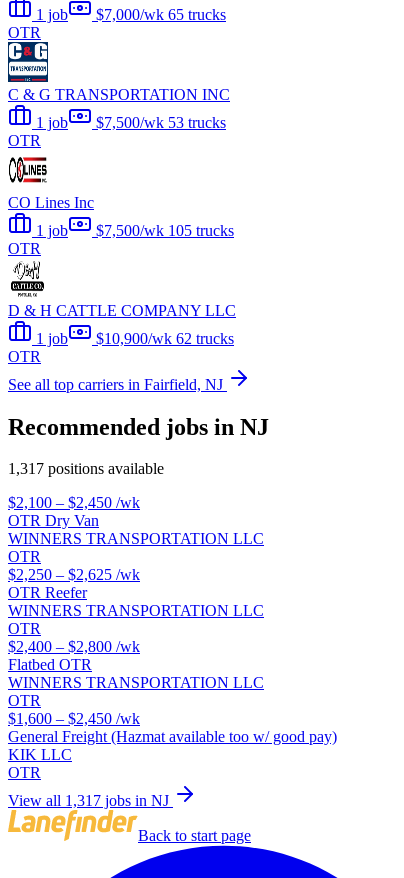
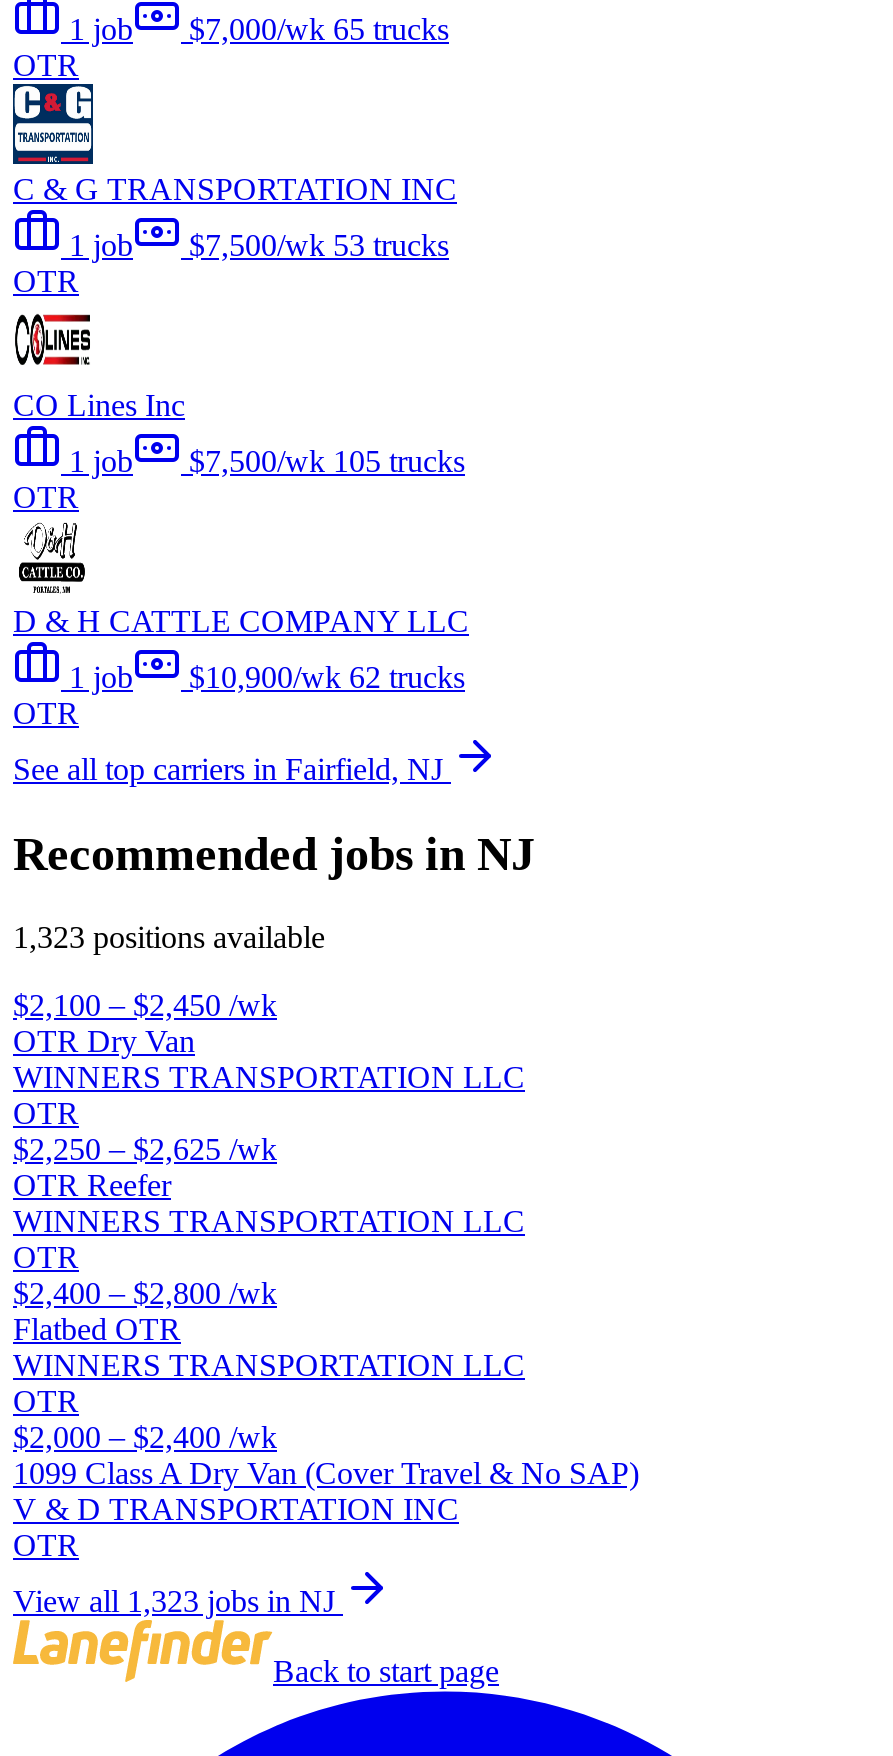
[8,460,164,477] 1,317 positions available -> [13,921,325,955] 1,323 positions available
[8,710,337,763] $1,600 – $2,450 /wk | General Freight (Hazmat available too w/ good pay) | KIK LLC -> [13,1421,639,1527] $2,000 – $2,400 /wk | 1099 Class A Dry Van (Cover Travel & No SAP) | V & D TRANSPORTATION INC
[8,792,173,809] View all 1,317 jobs in NJ -> [13,1585,343,1619] View all 1,323 jobs in NJ

